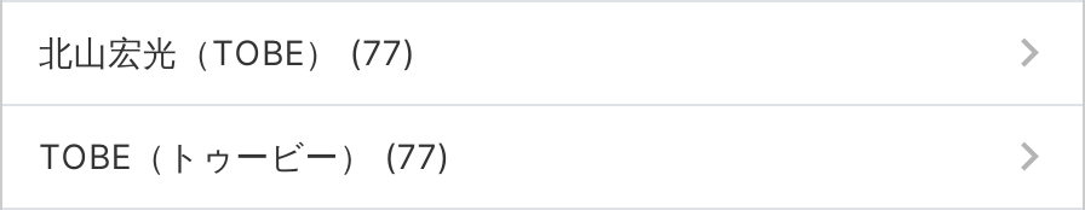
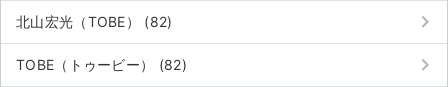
[39,30,415,71] 北山宏光（TOBE） (77) -> [16,12,172,29] 北山宏光（TOBE） (82)
[39,134,450,175] TOBE（トゥービー） (77) -> [16,55,187,72] TOBE（トゥービー） (82)

